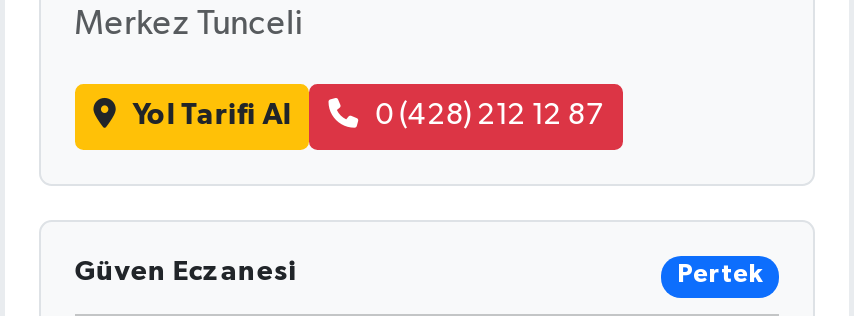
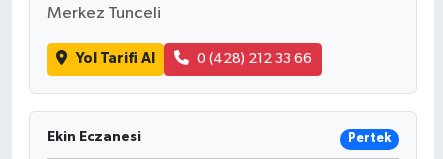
[375,101,603,131] 0 (428) 212 12 87 -> [197,51,312,66] 0 (428) 212 33 66
[75,257,297,285] Güven Eczanesi -> [47,130,141,144] Ekin Eczanesi

